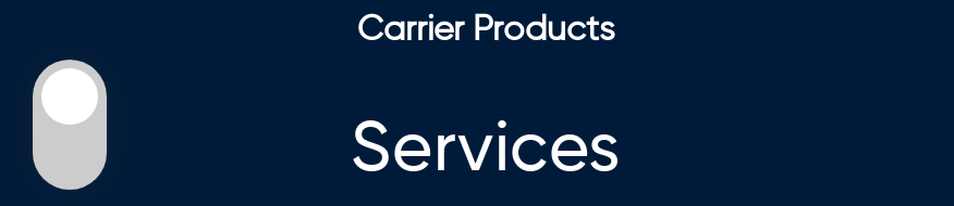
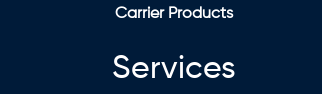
[30,56,109,193] [image] -> none

